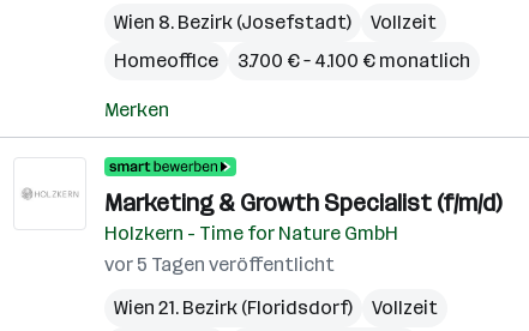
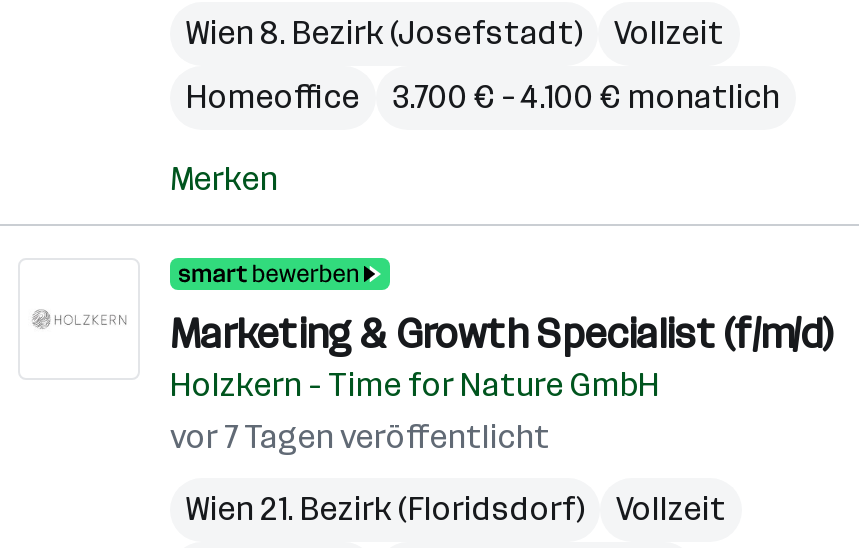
[104,253,335,276] vor 5 Tagen veröffentlicht -> [170,418,550,456] vor 7 Tagen veröffentlicht

